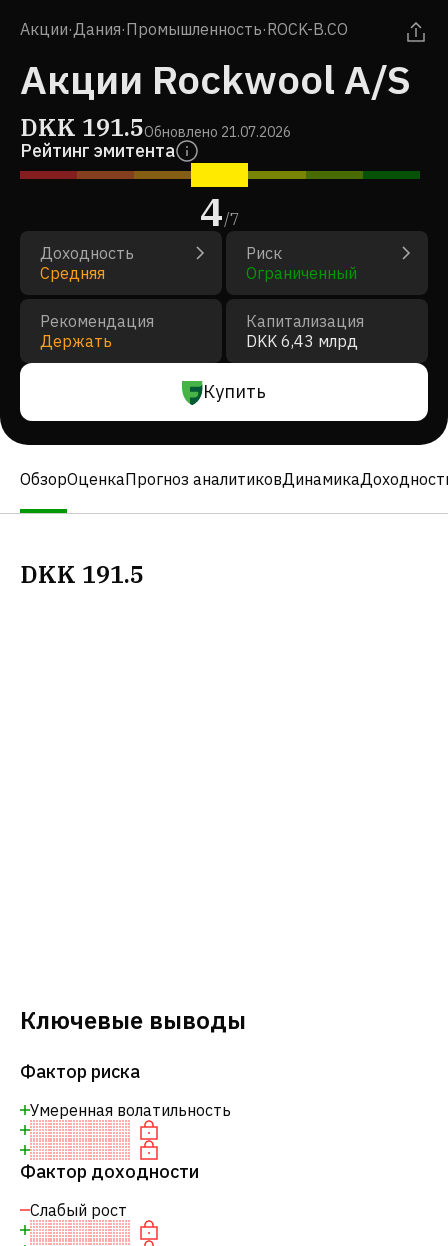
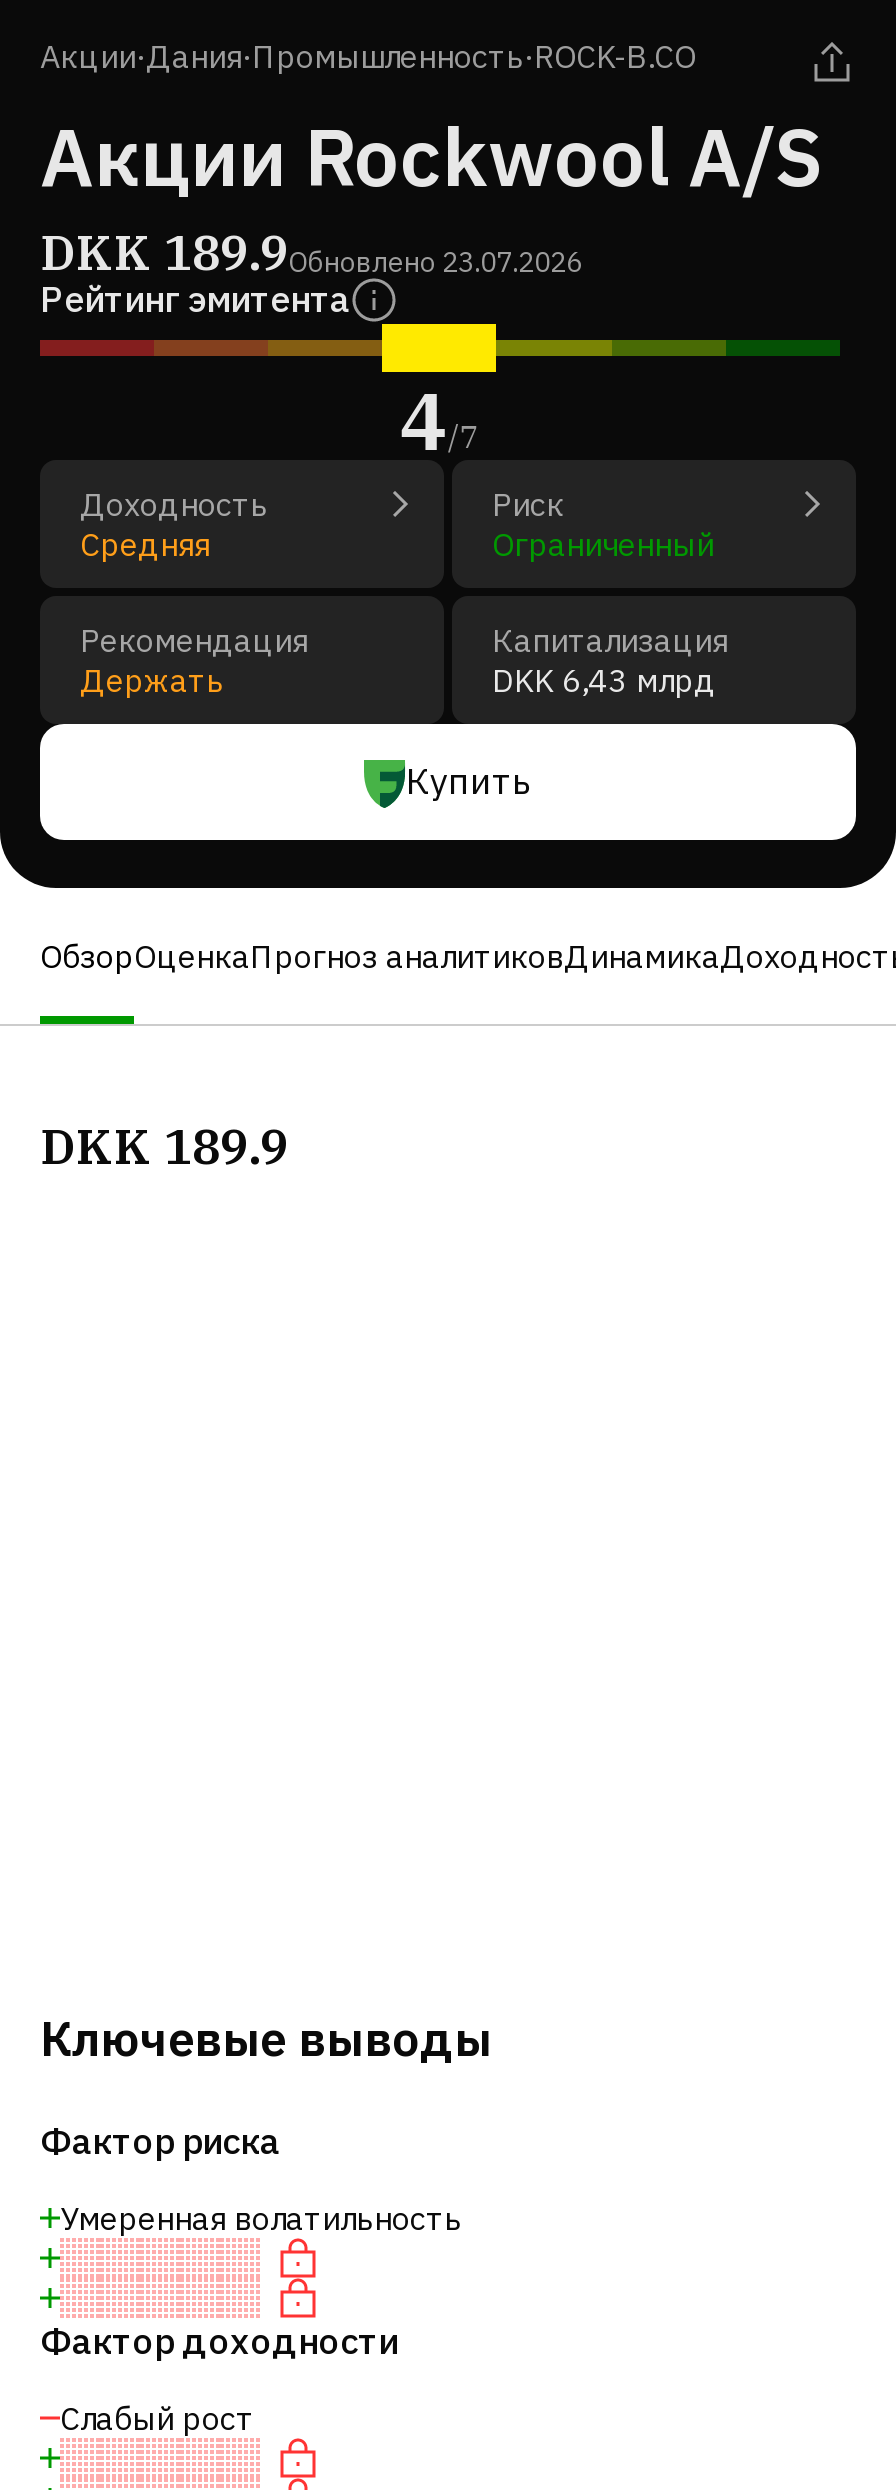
[20,111,291,143] DKK 191.5Обновлено 21.07.2026 -> [40,220,582,284] DKK 189.9Обновлено 23.07.2026
[20,558,144,590] DKK 191.5 -> [40,1114,288,1178] DKK 189.9

